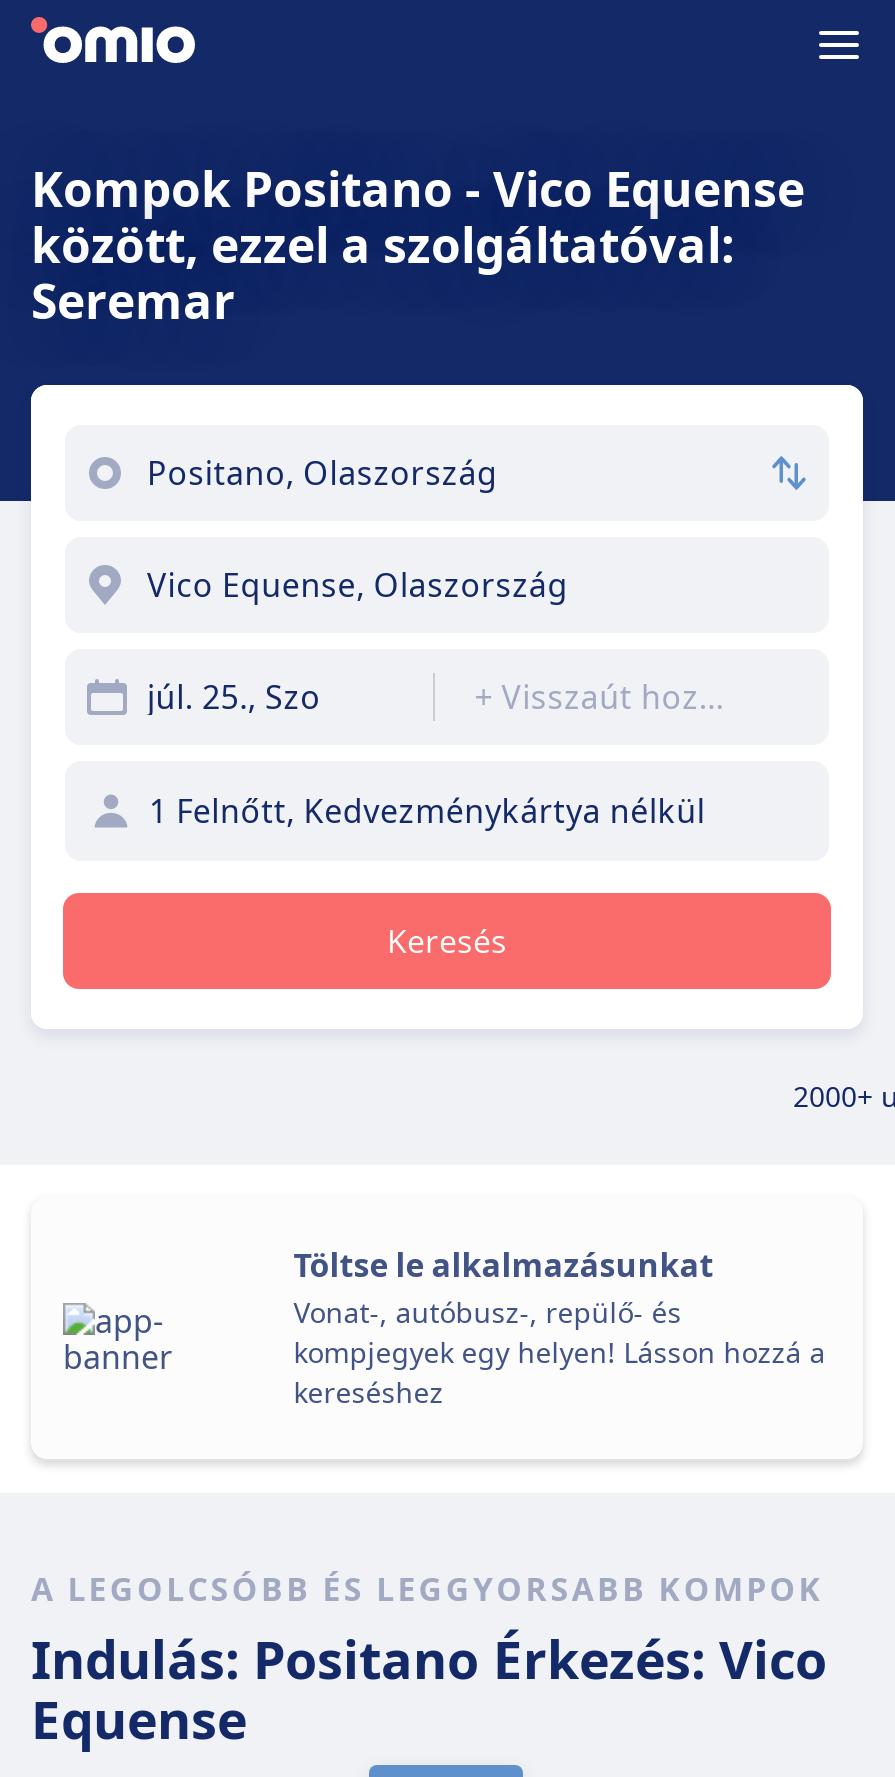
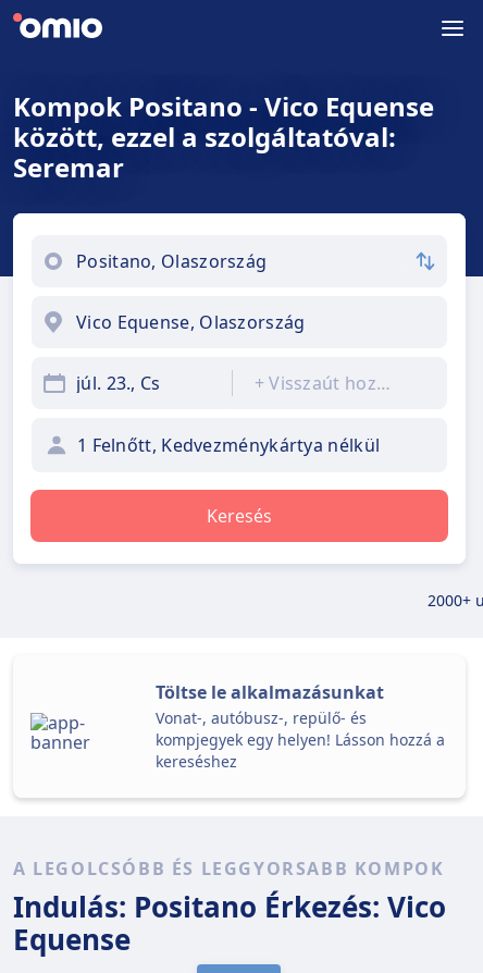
[147,675,321,719] júl. 25., Szo -> [76,371,161,395] júl. 23., Cs

